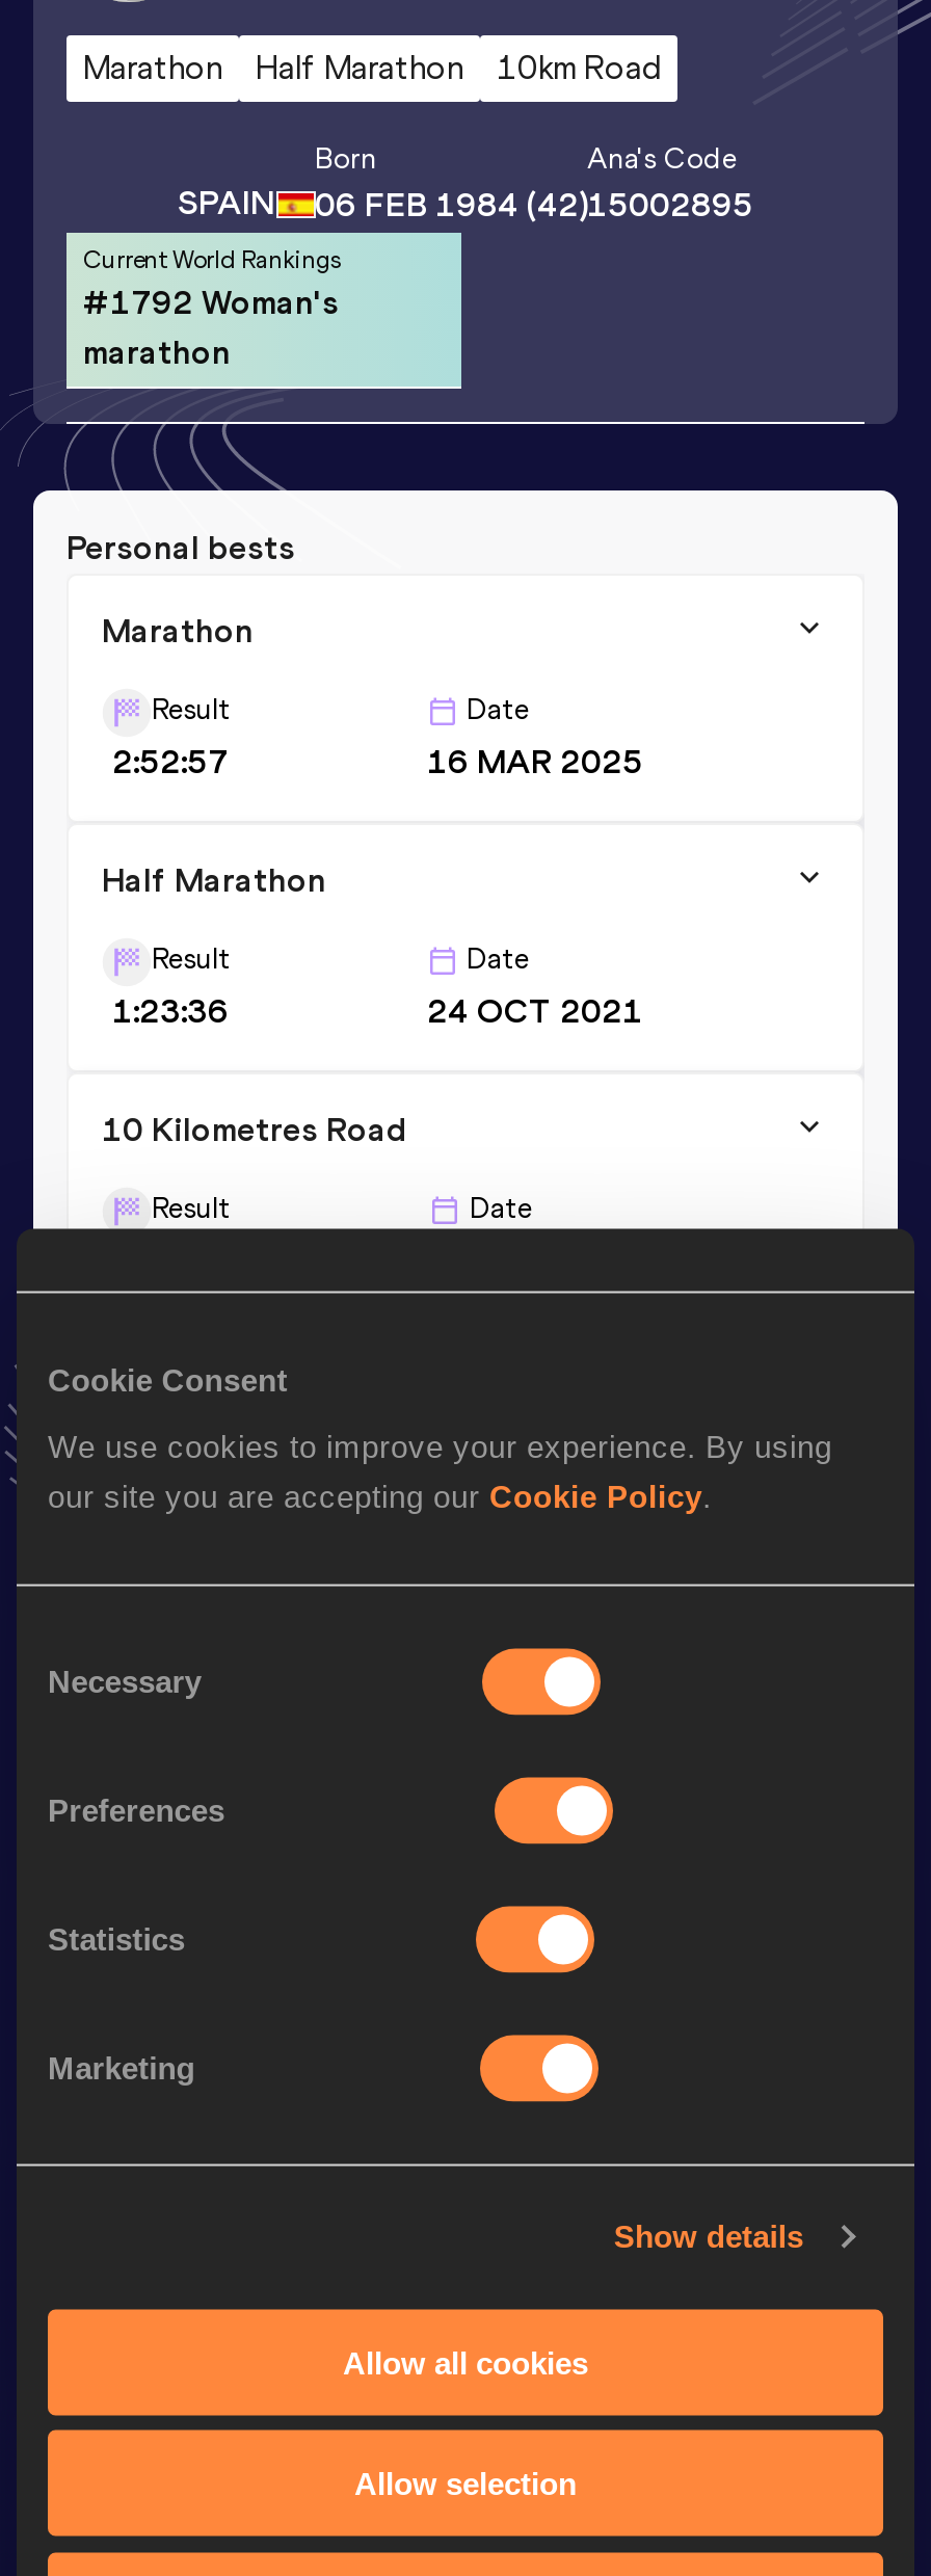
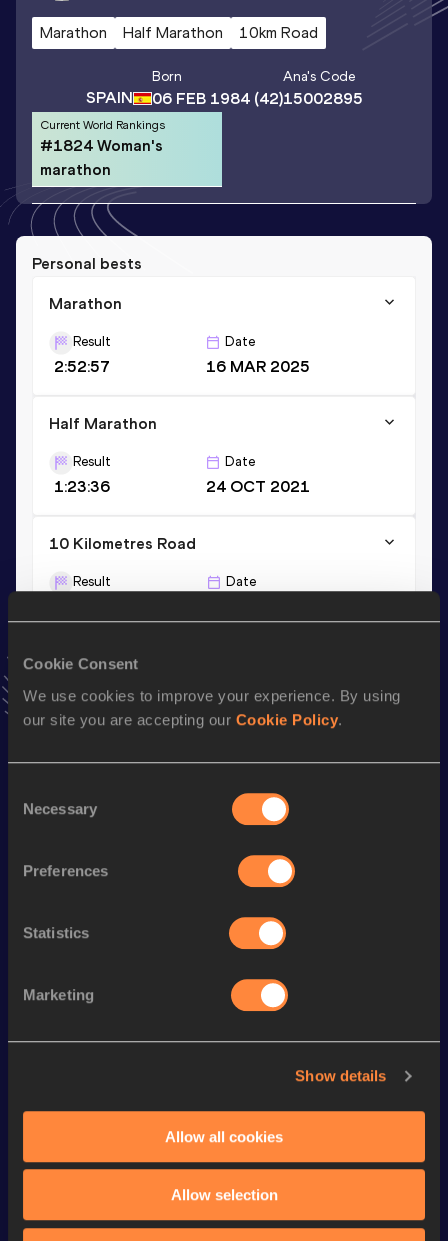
[83,282,339,321] #1792 Woman's -> [40,135,163,154] #1824 Woman's

